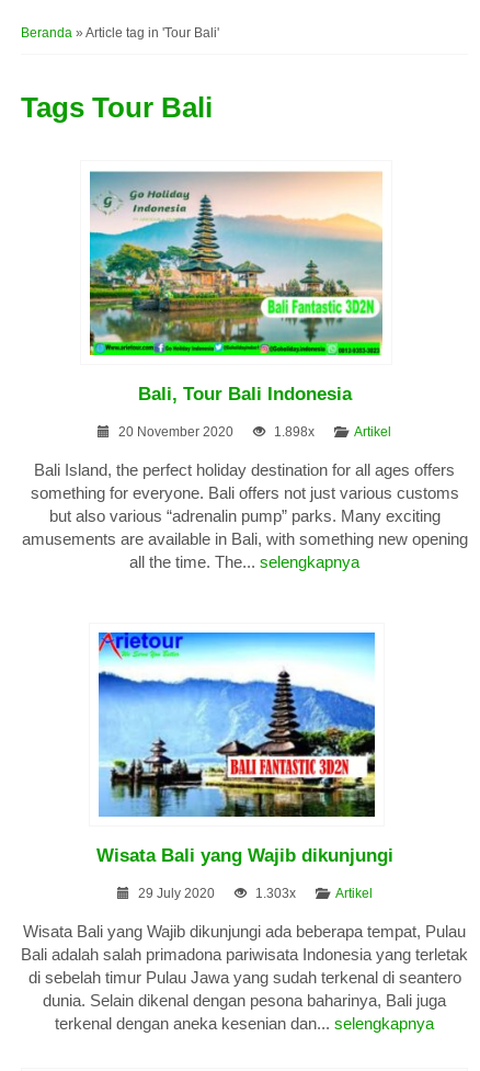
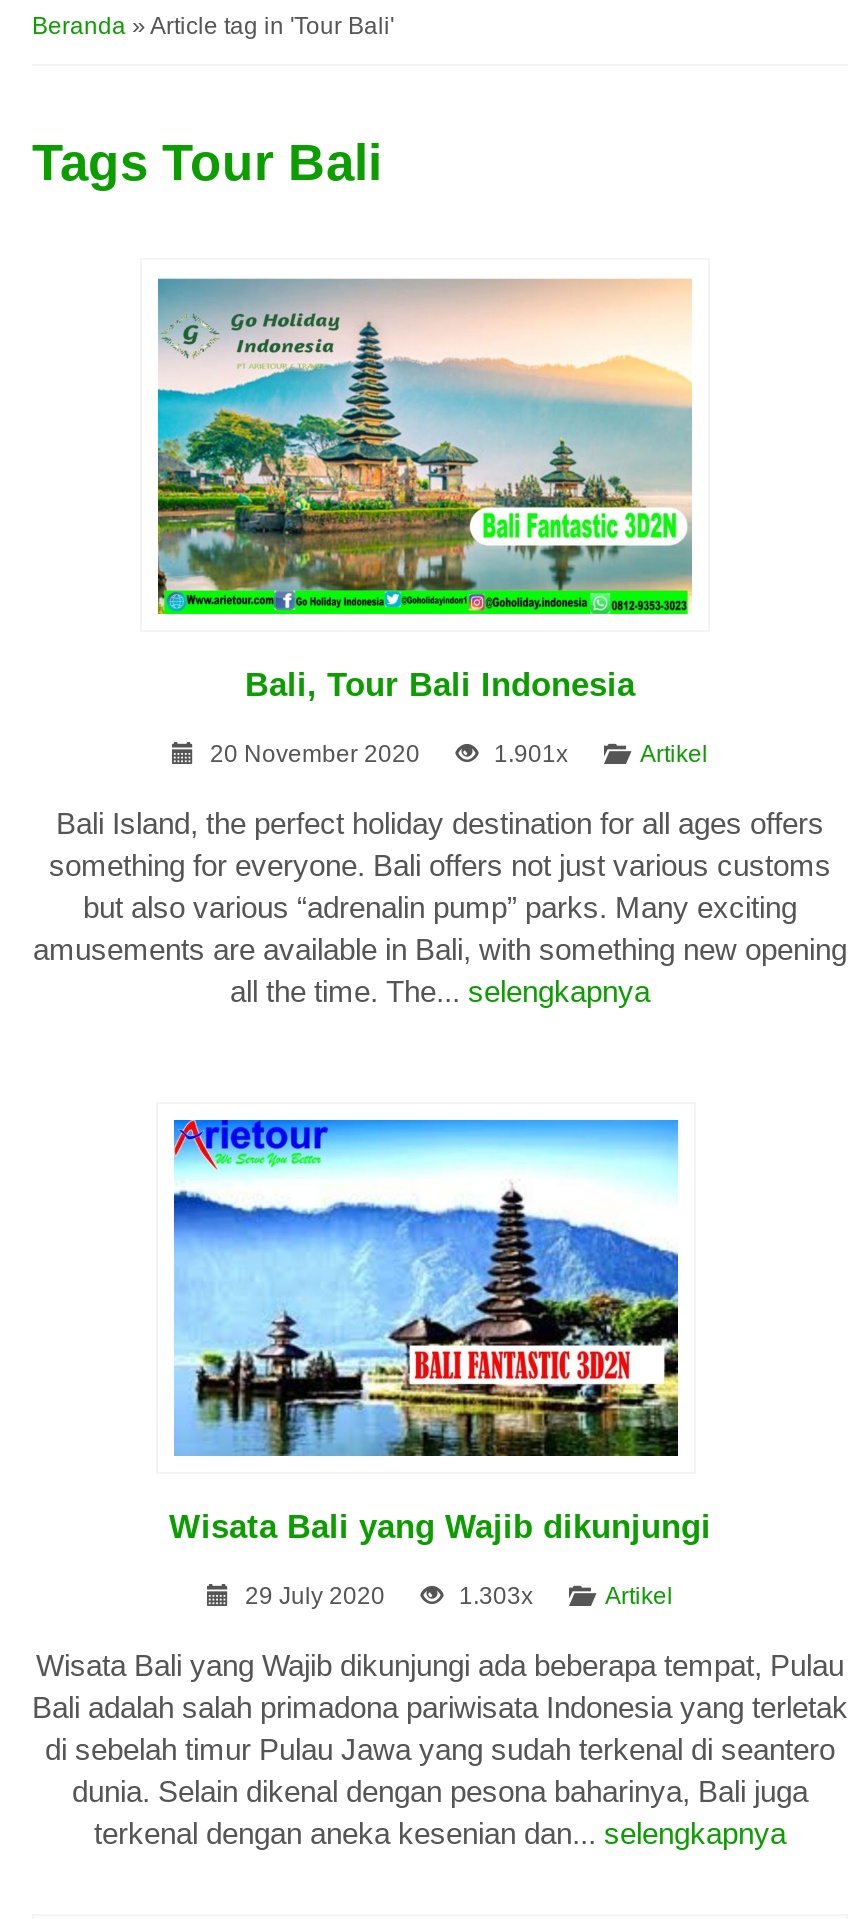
[271,425,318,440] 1.898x -> [488,741,574,769] 1.901x

